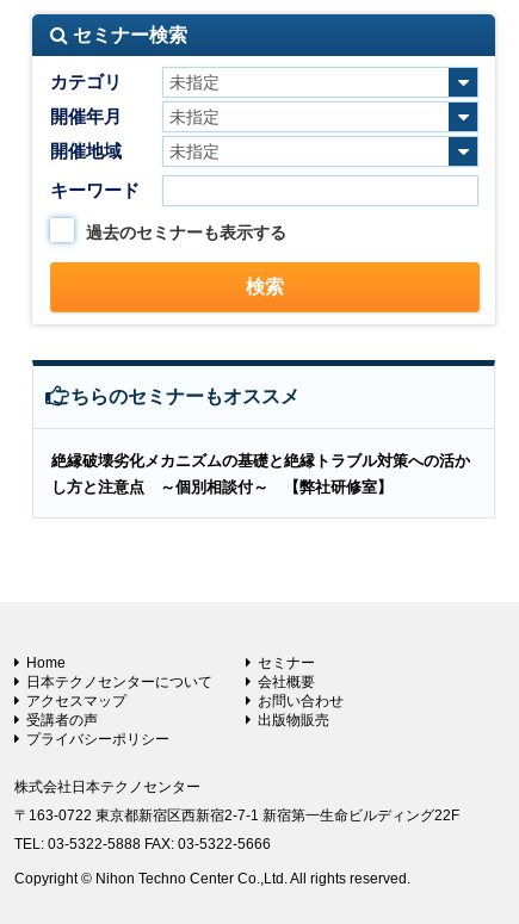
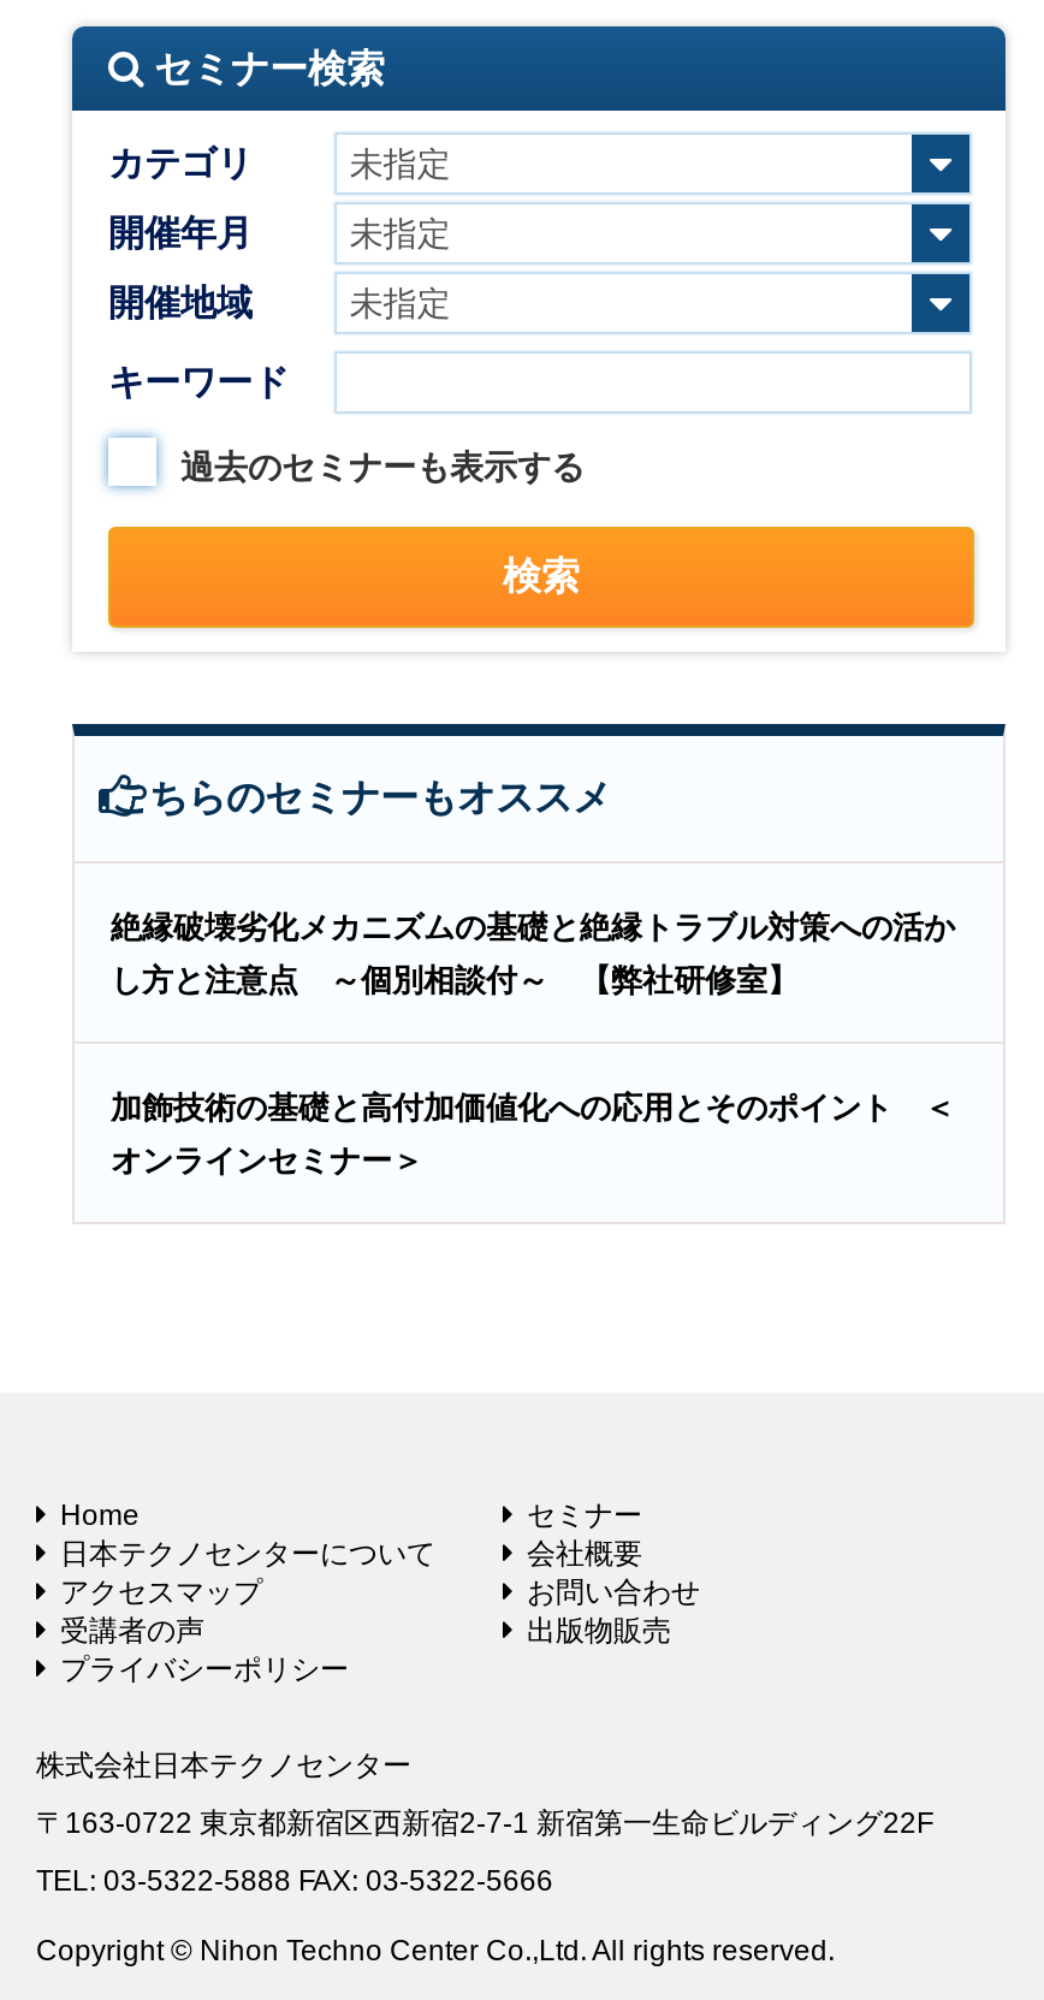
none -> [111,1089,955,1178] 加飾技術の基礎と高付加価値化への応用とそのポイント ＜ | オンラインセミナー＞

